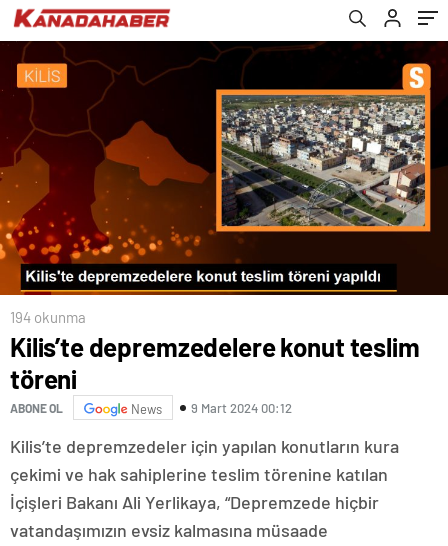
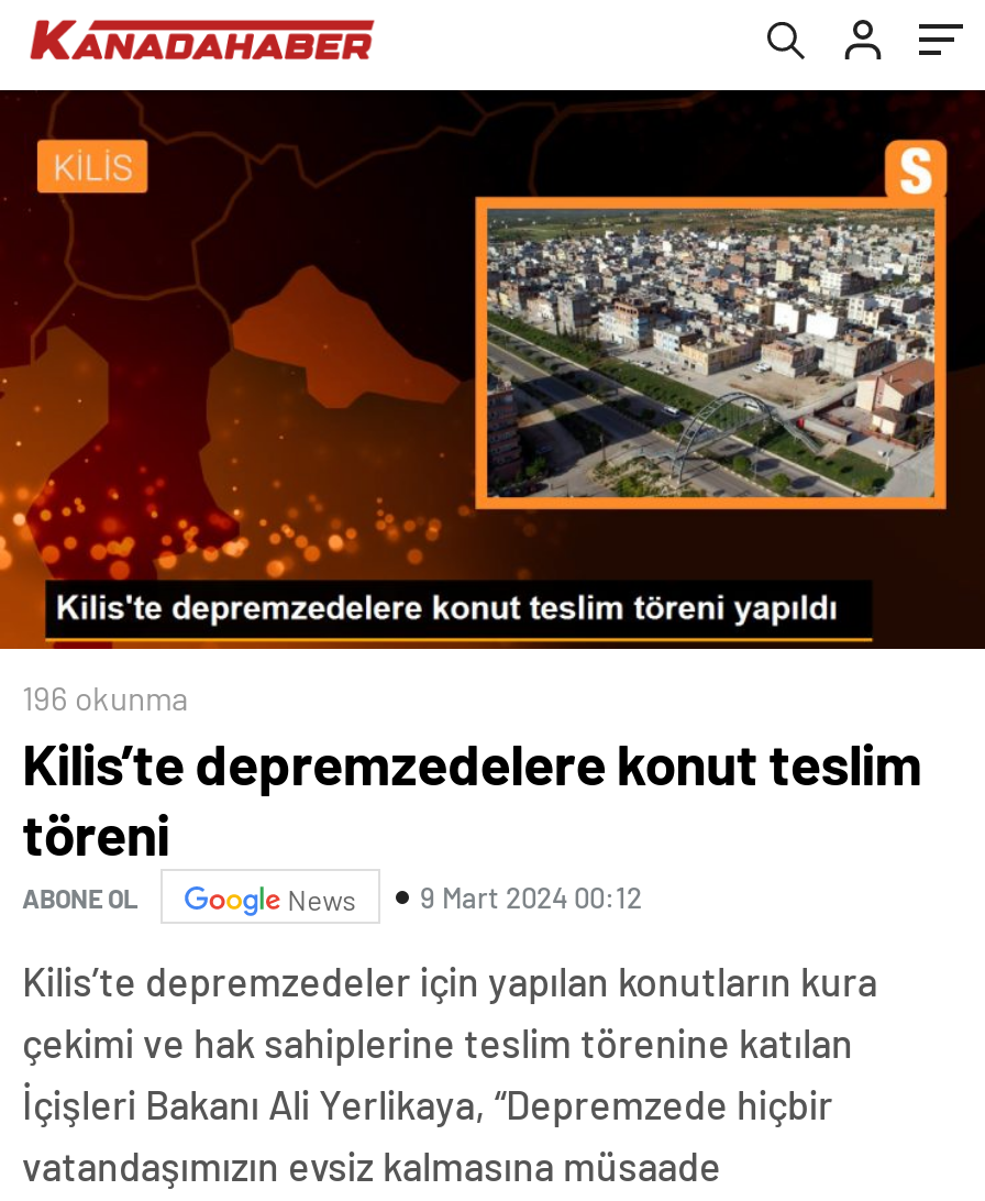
[10,308,86,326] 194 okunma -> [22,678,189,718] 196 okunma

